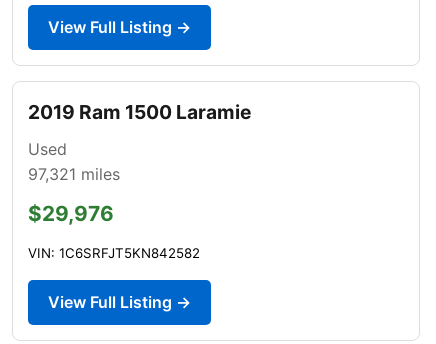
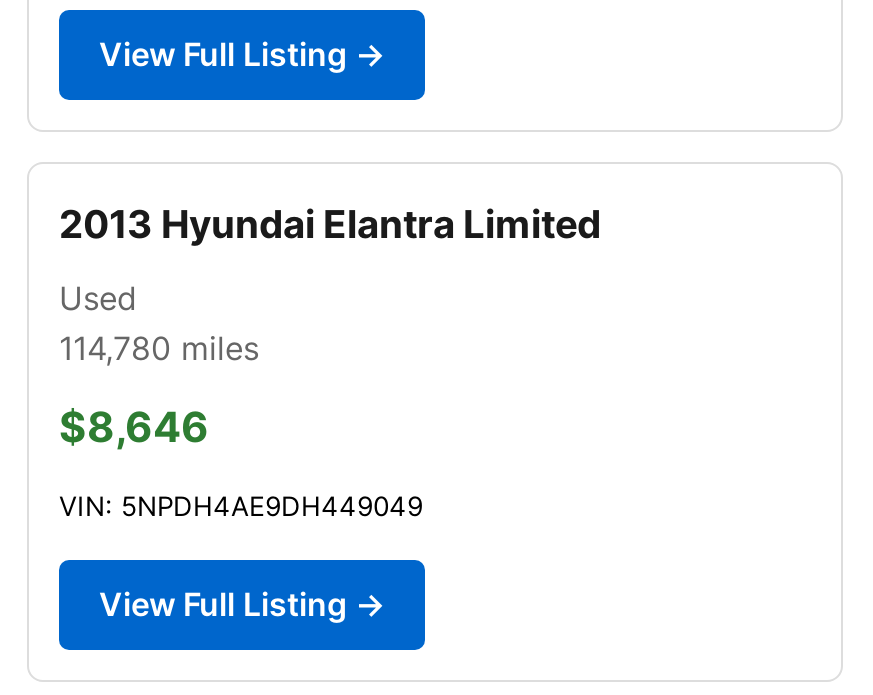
[28,100,251,124] 2019 Ram 1500 Laramie -> [59,200,601,248] 2013 Hyundai Elantra Limited
[28,164,120,184] 97,321 miles -> [59,328,259,368] 114,780 miles
[28,201,114,226] $29,976 -> [59,402,209,452] $8,646
[28,245,200,261] VIN: 1C6SRFJT5KN842582 -> [59,490,423,522] VIN: 5NPDH4AE9DH449049

